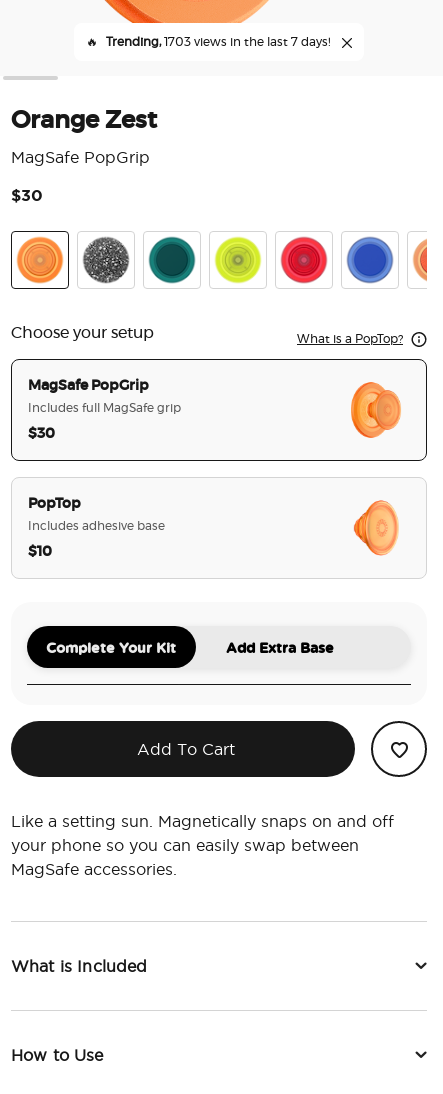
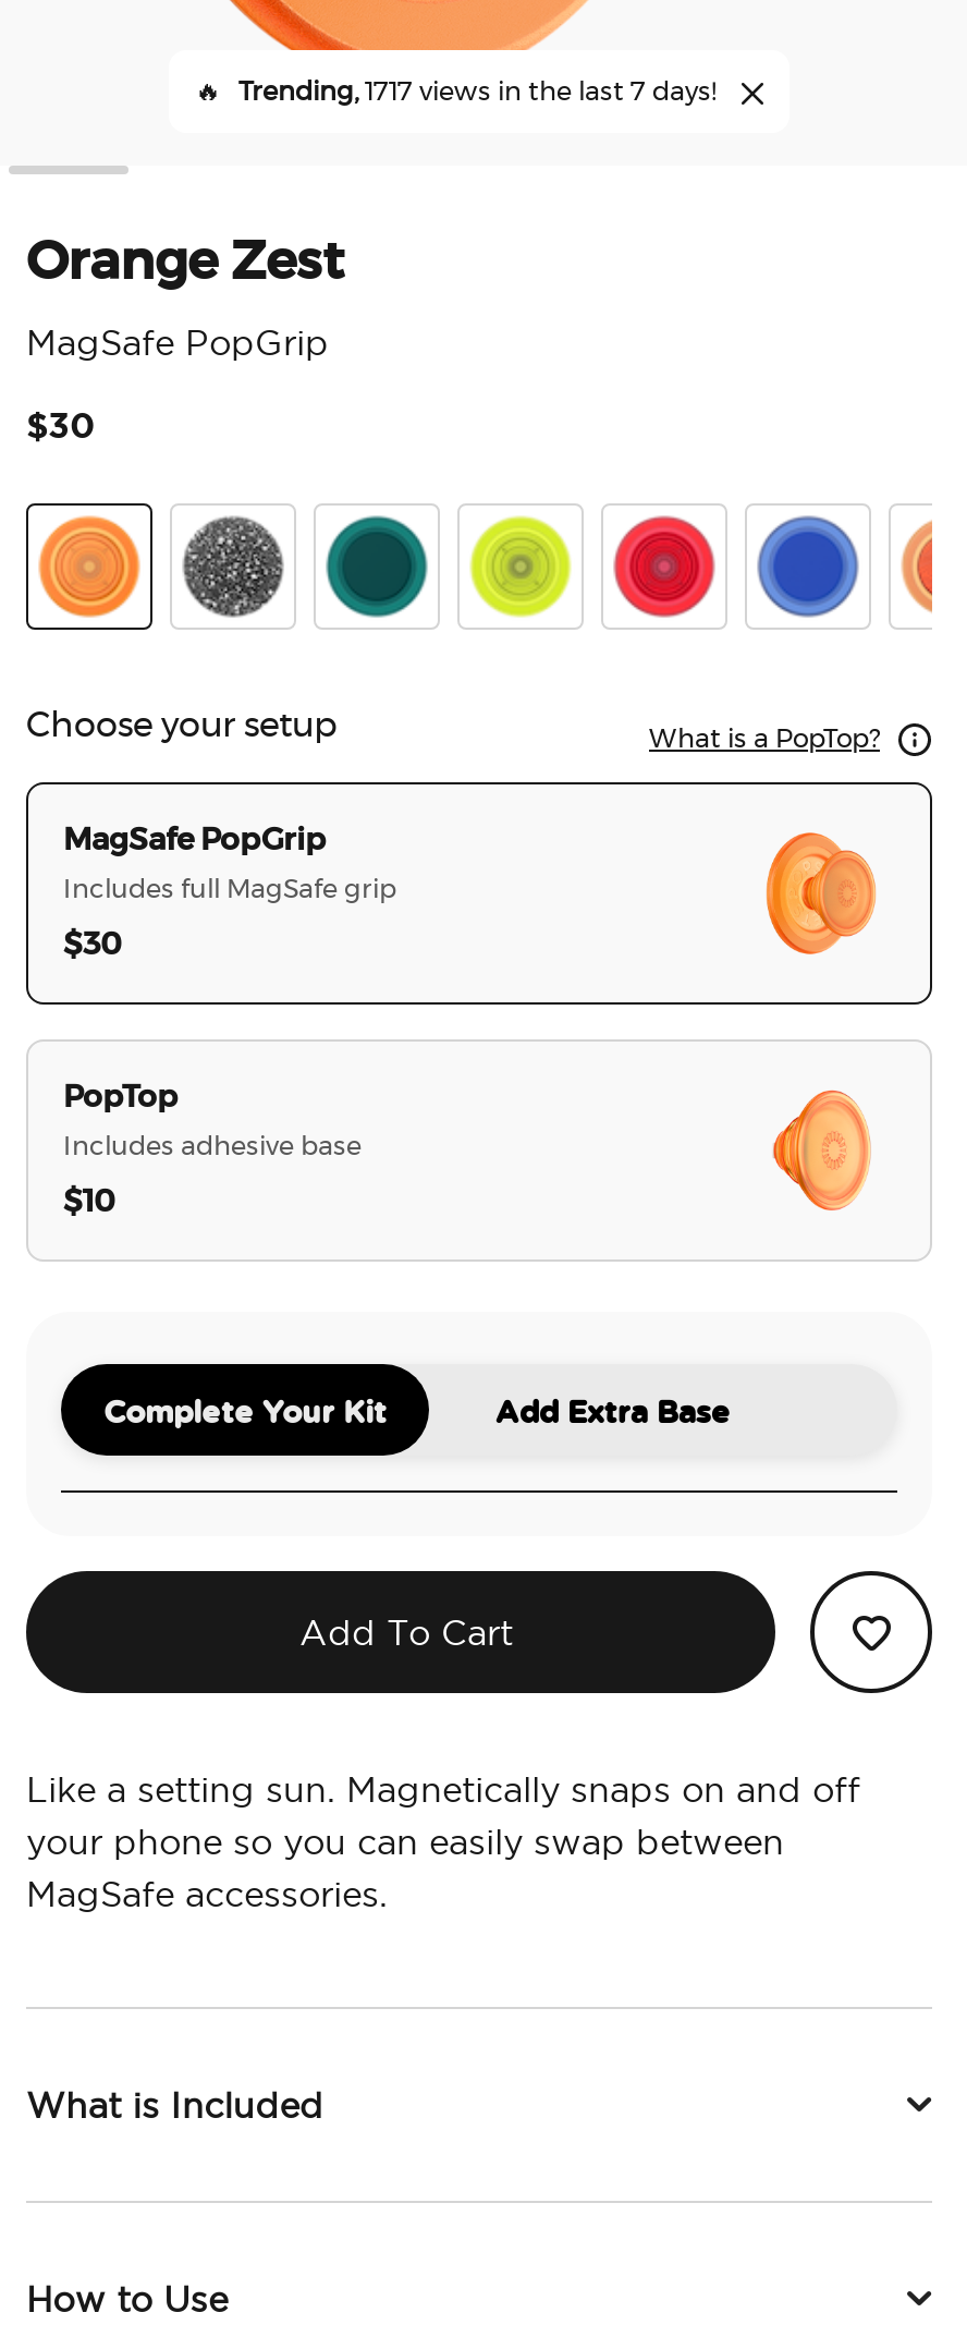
[106,36,330,48] Trending, 1703 views in the last 7 days! -> [238,78,715,105] Trending, 1717 views in the last 7 days!

